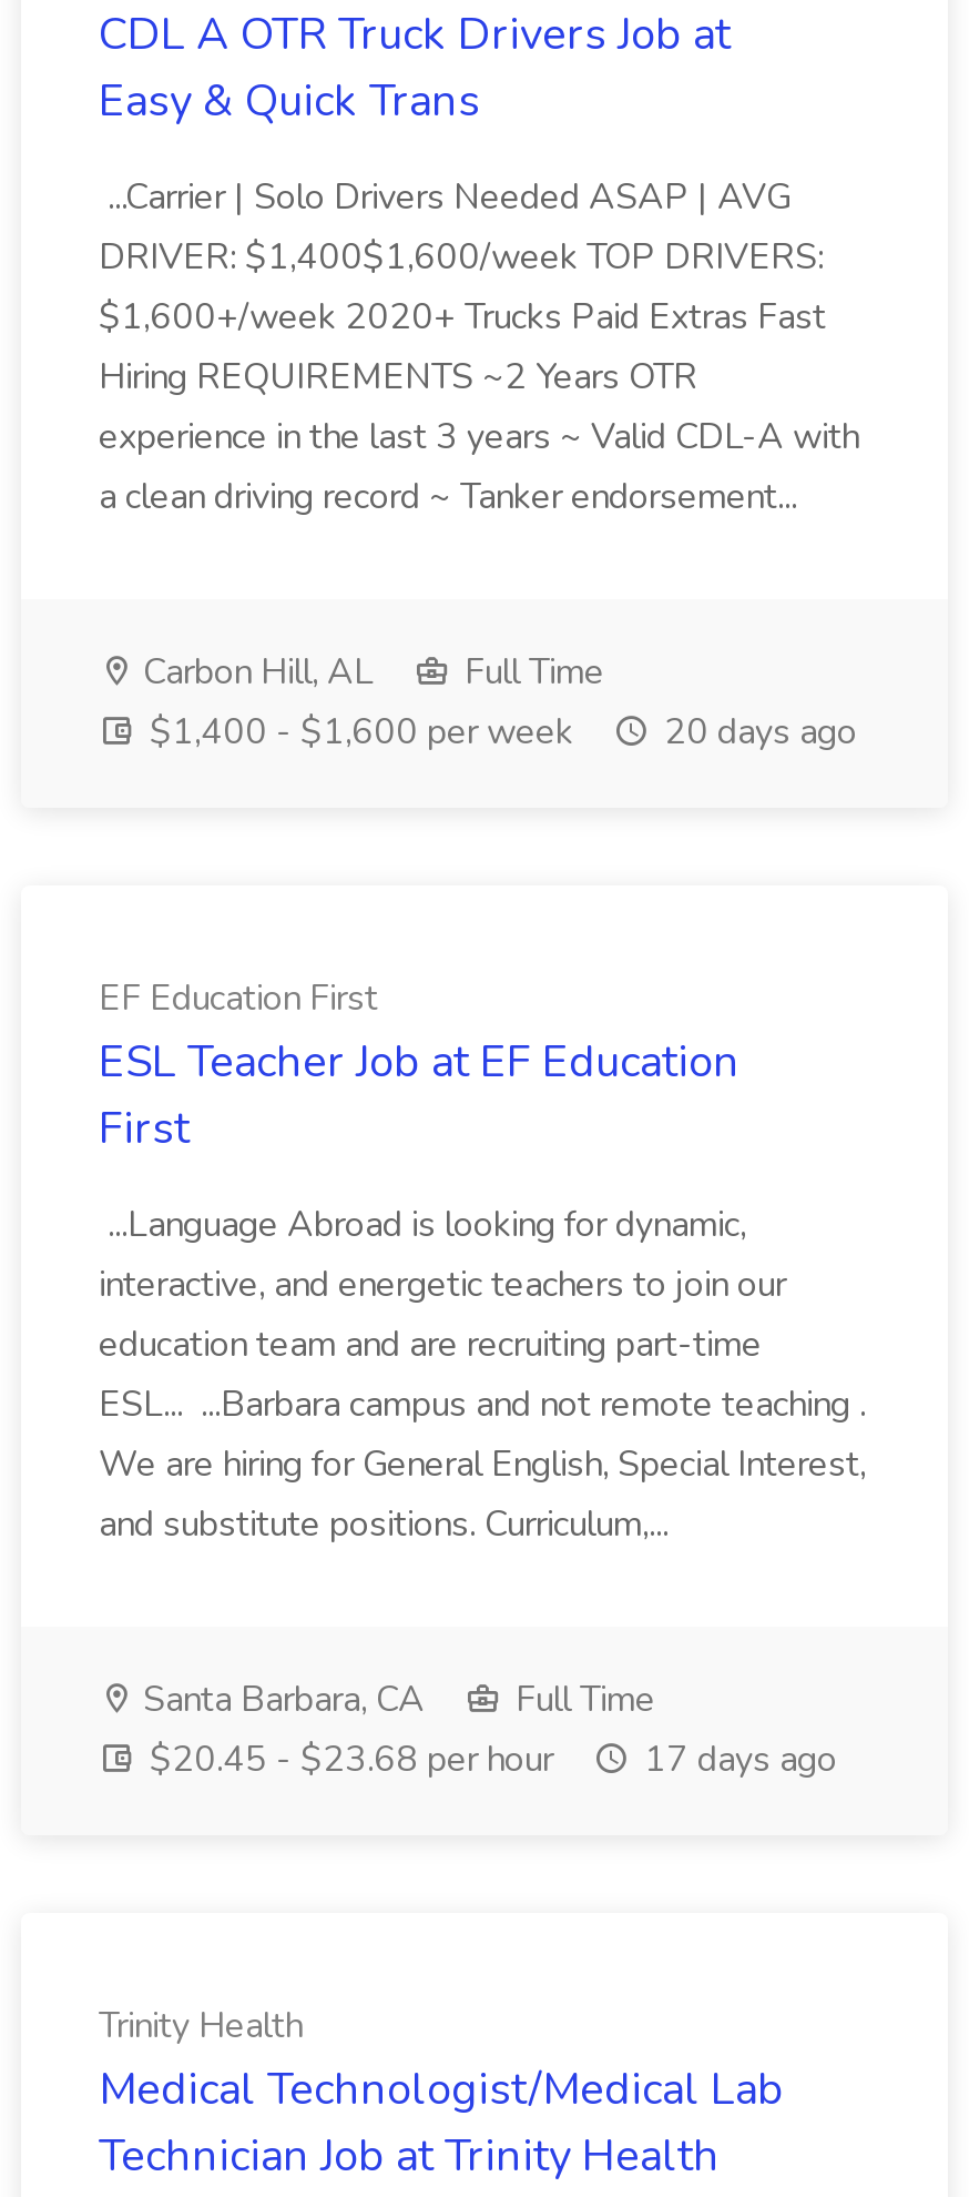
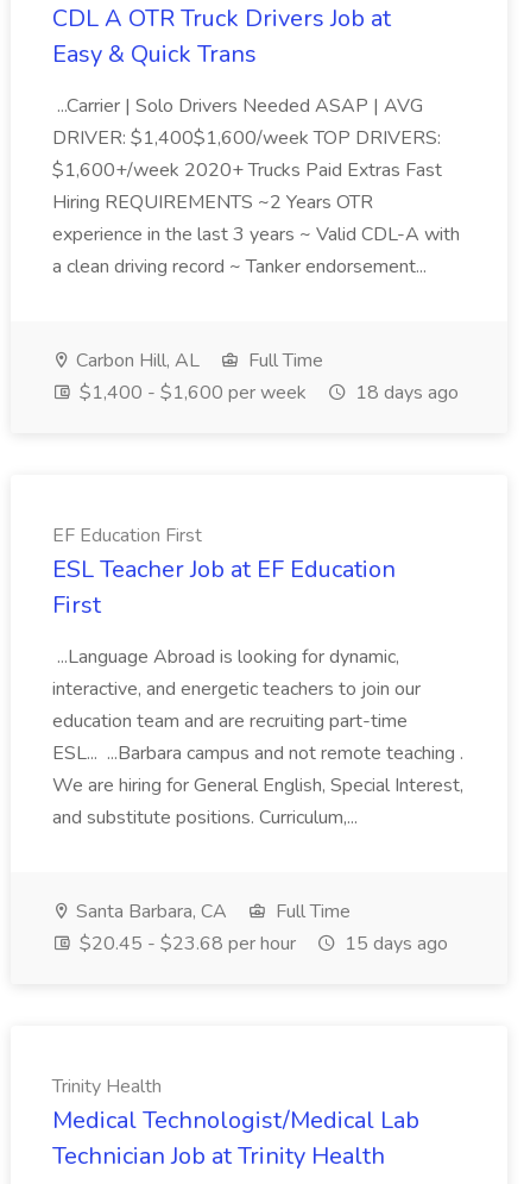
[141,708,857,757] $1,400 - $1,600 per week 20 days ago -> [75,380,459,406] $1,400 - $1,600 per week 18 days ago
[141,1735,837,1784] $20.45 - $23.68 per hour 17 days ago -> [75,931,448,957] $20.45 - $23.68 per hour 15 days ago

